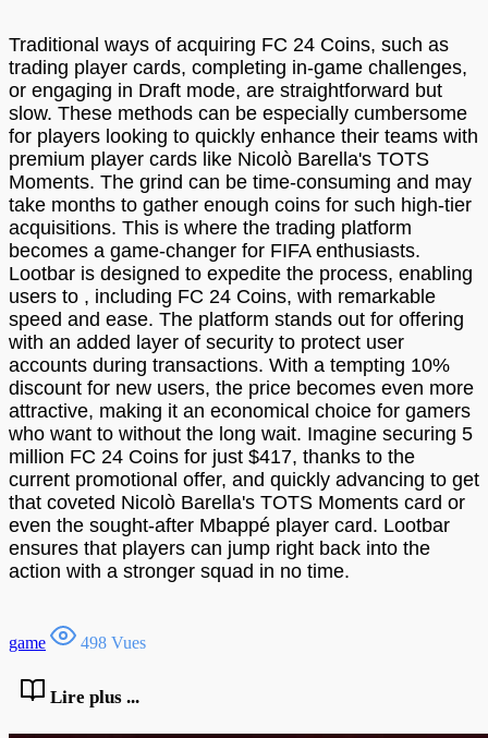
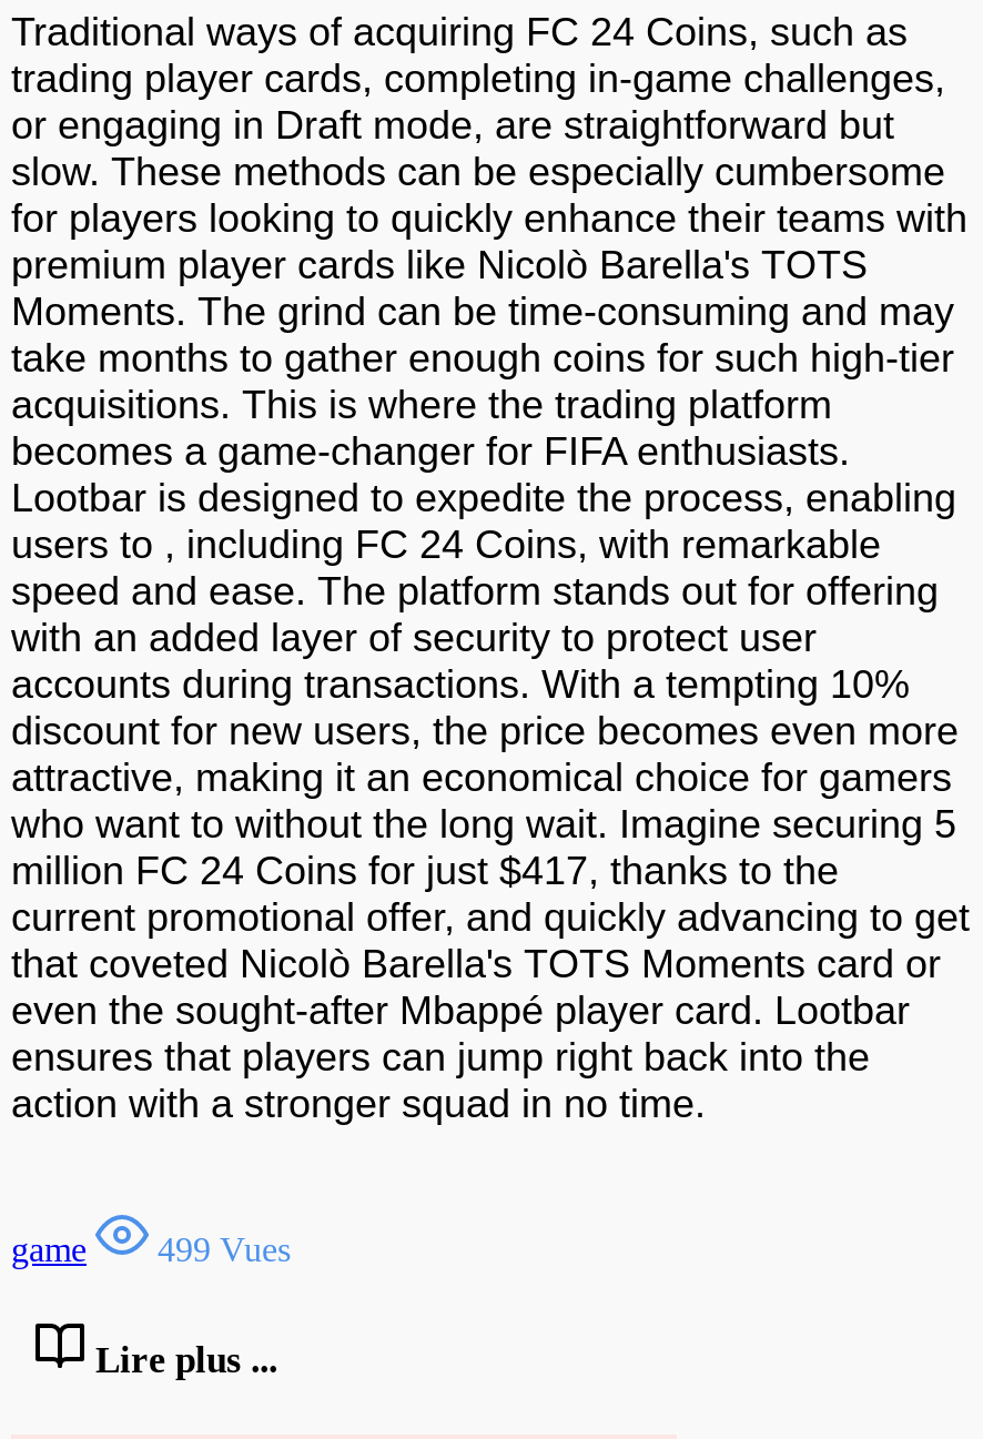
[9,633,146,652] game 498 Vues -> [11,1230,291,1268] game 499 Vues

